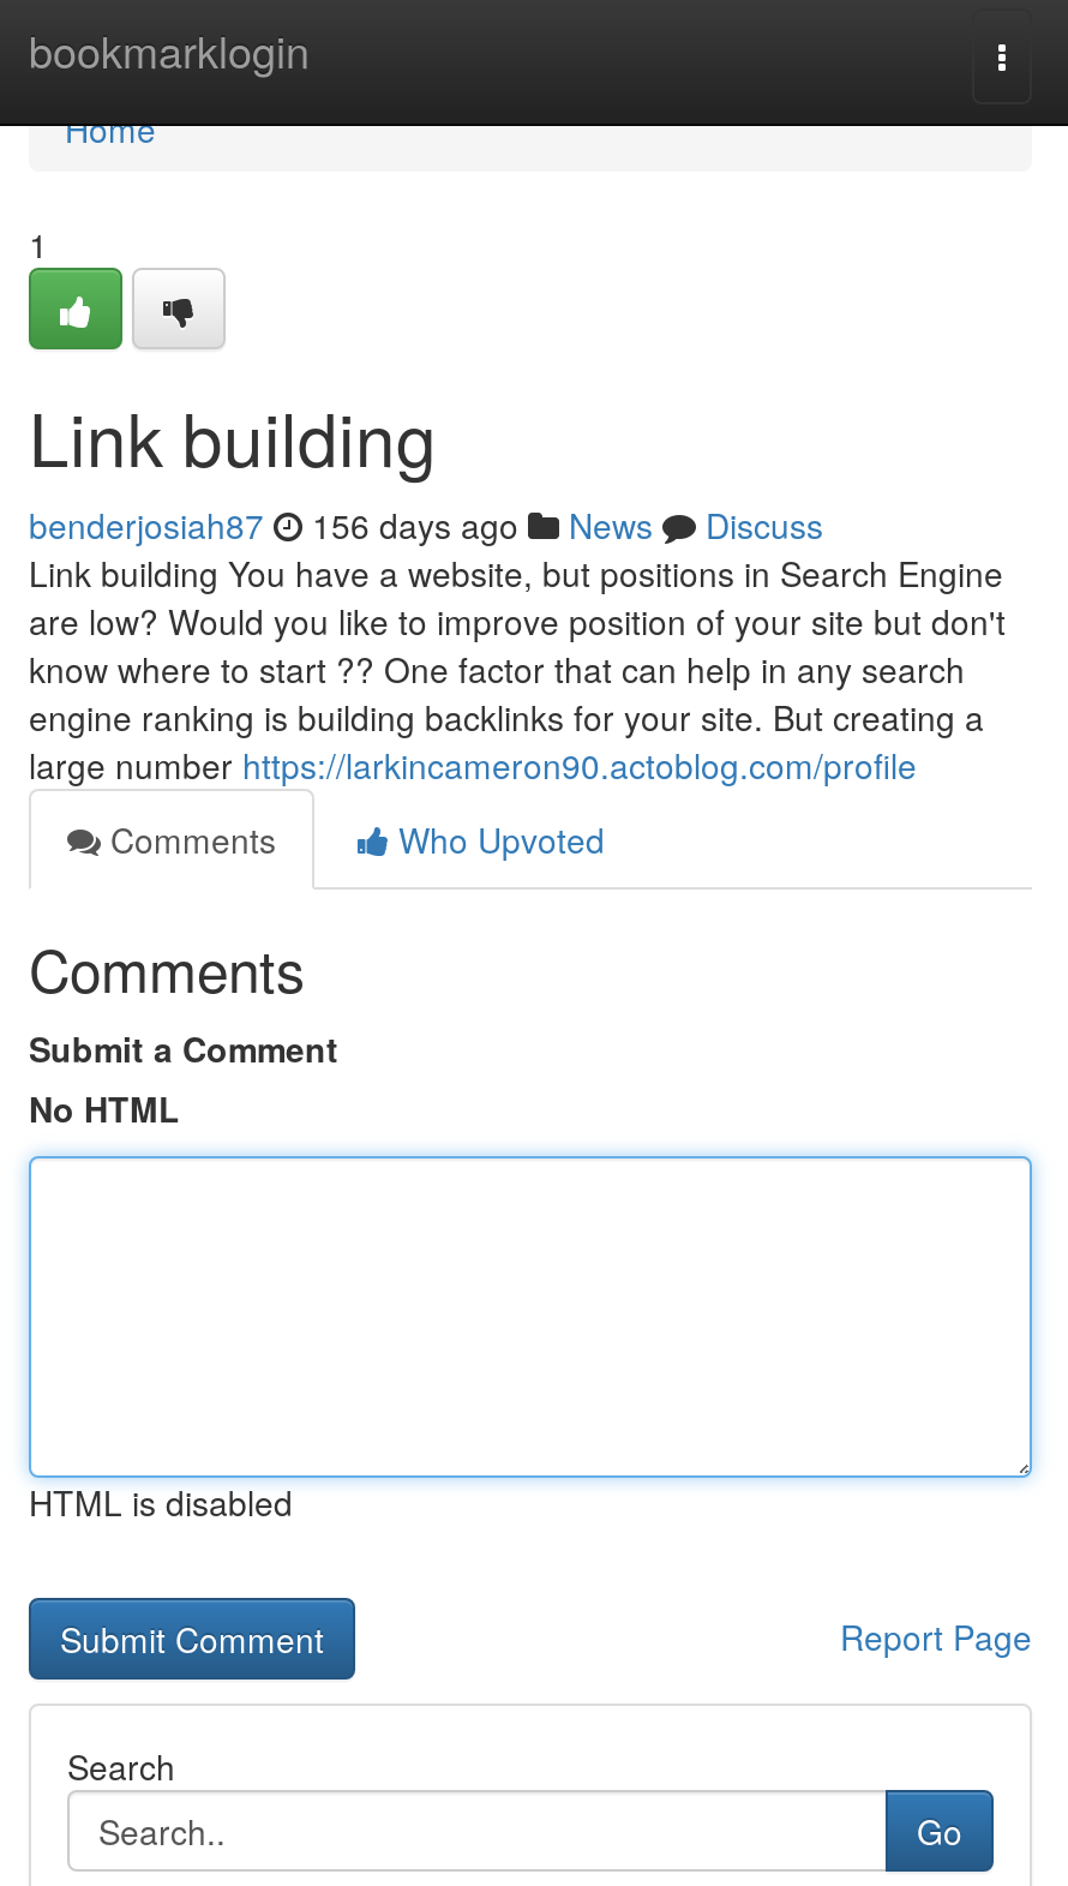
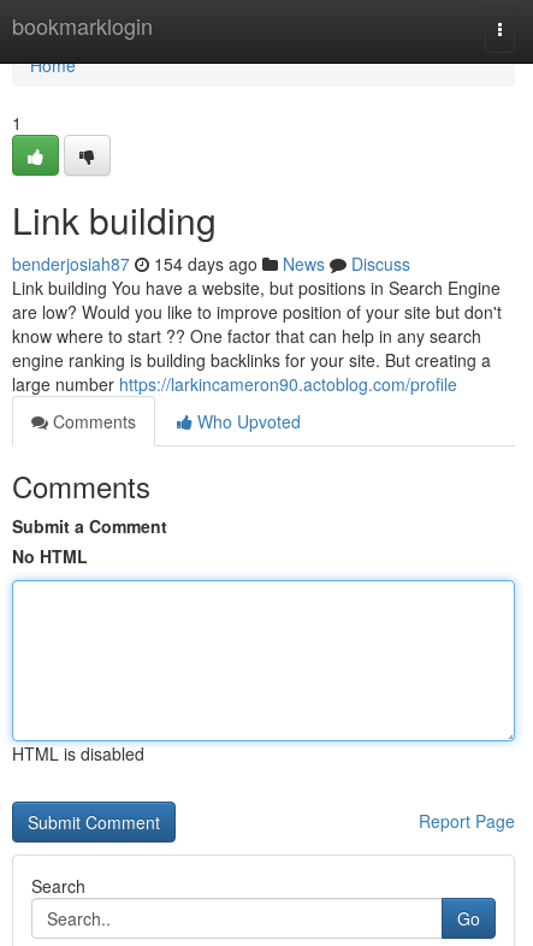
[29,501,823,549] benderjosiah87 156 days ago News Discuss -> [12,252,410,276] benderjosiah87 154 days ago News Discuss

